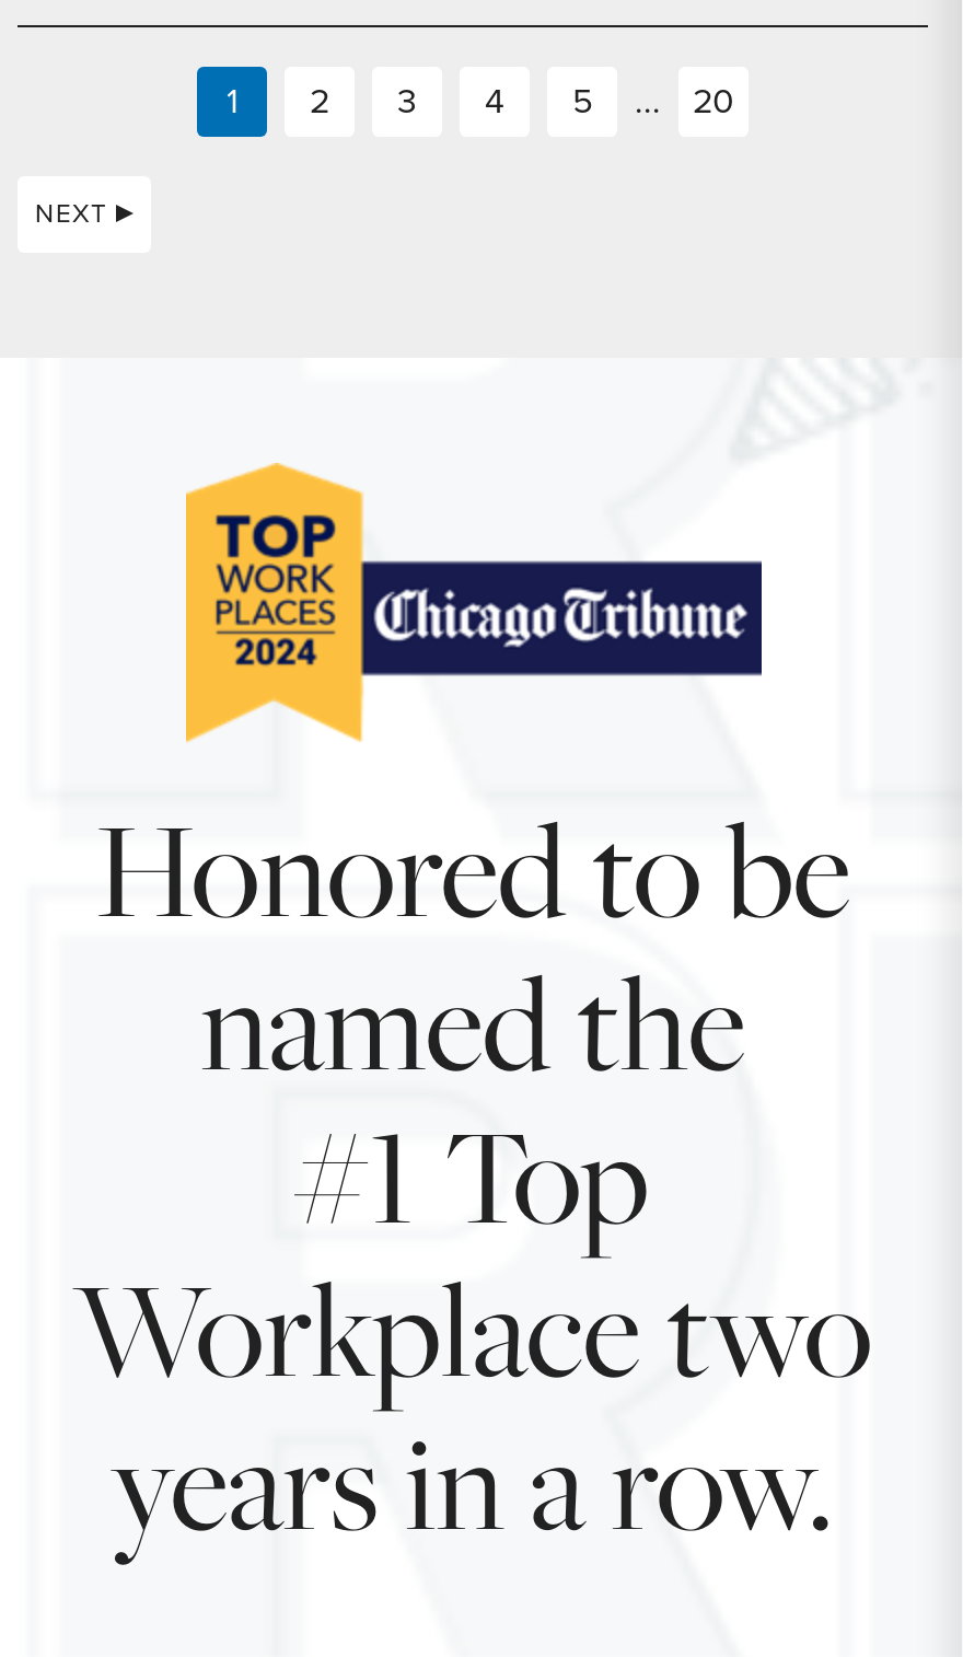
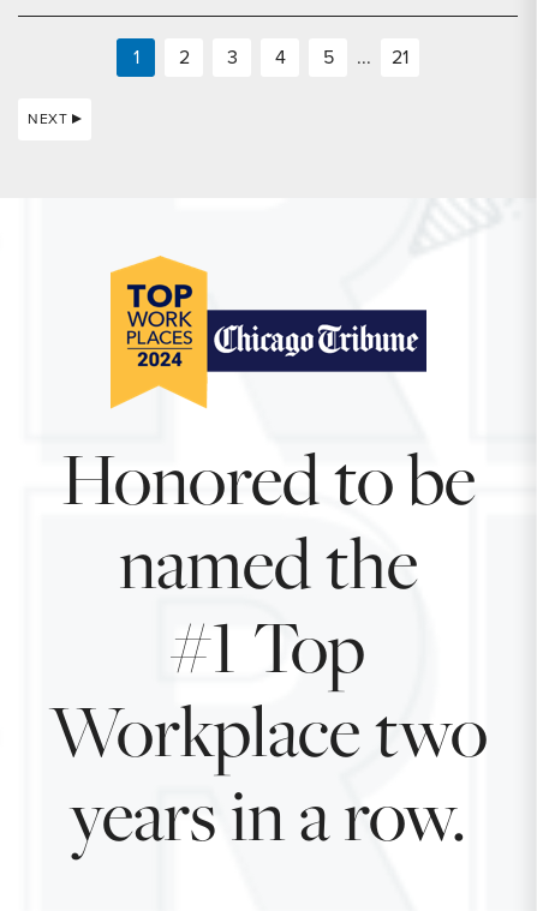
[693,76,734,126] 20 -> [392,43,408,71] 21

